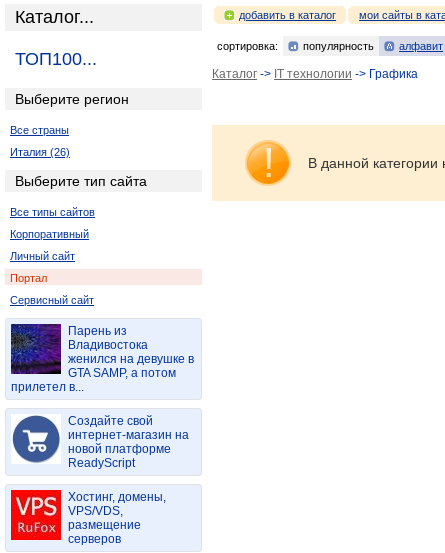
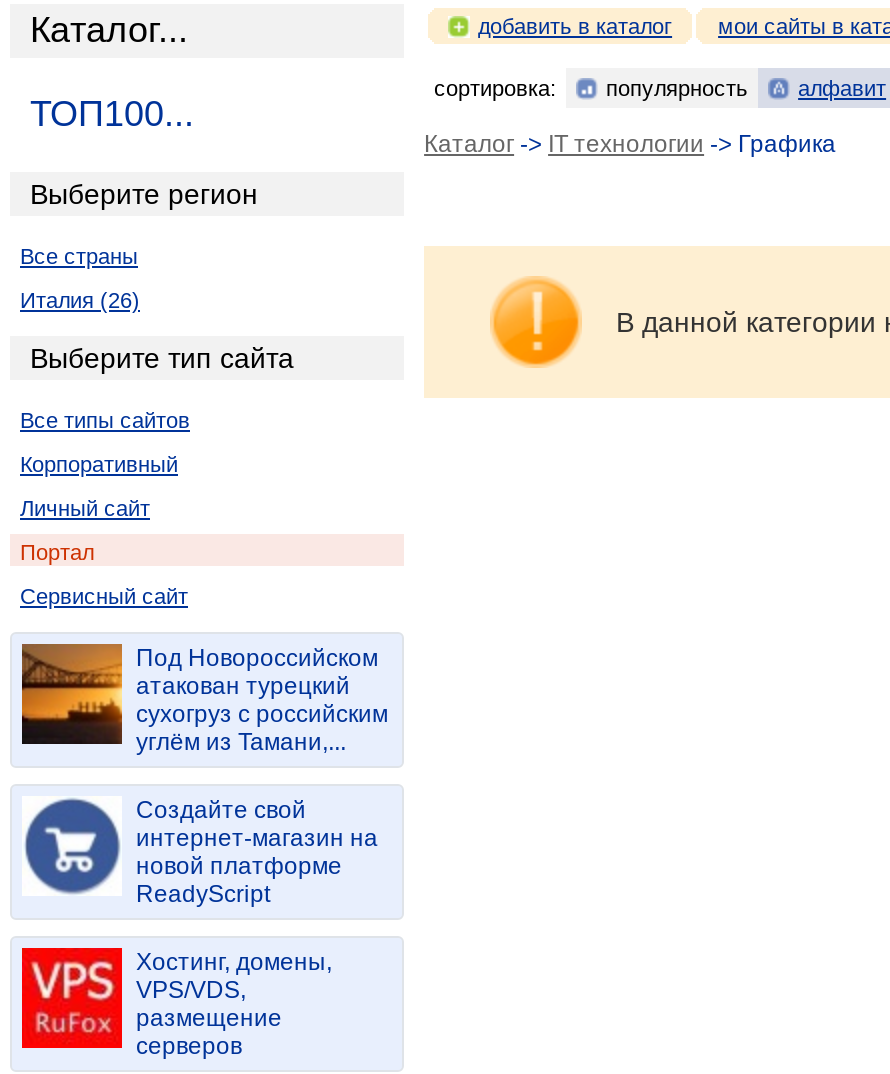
[10,323,194,394] [image] | Парень из | Владивостока | женился на девушке в | GTA SAMP, а потом | прилетел в... -> [20,642,388,756] [image] | Под Новороссийском | атакован турецкий | сухогруз с российским | углём из Тамани,...

